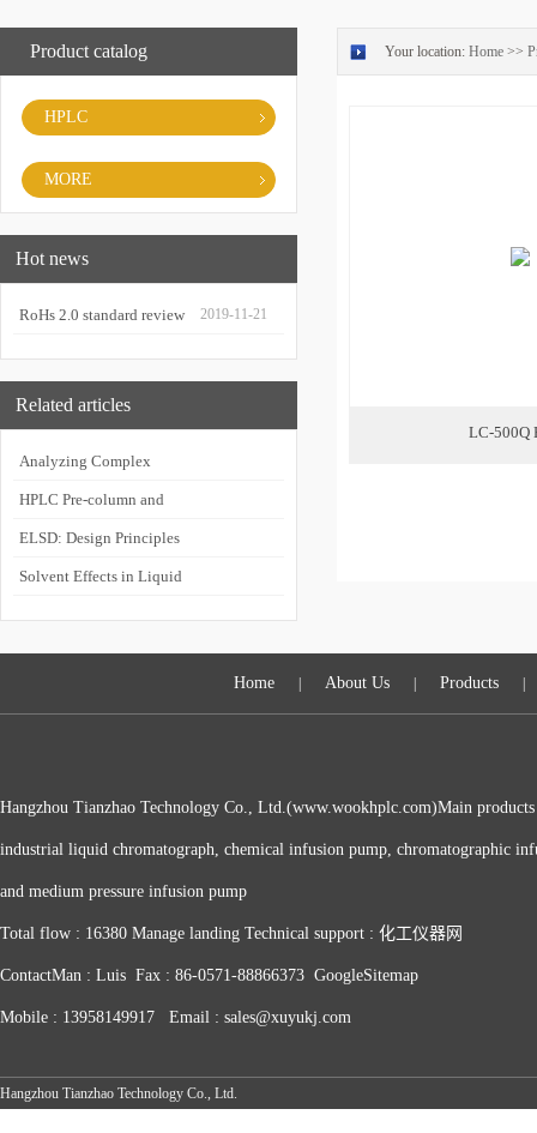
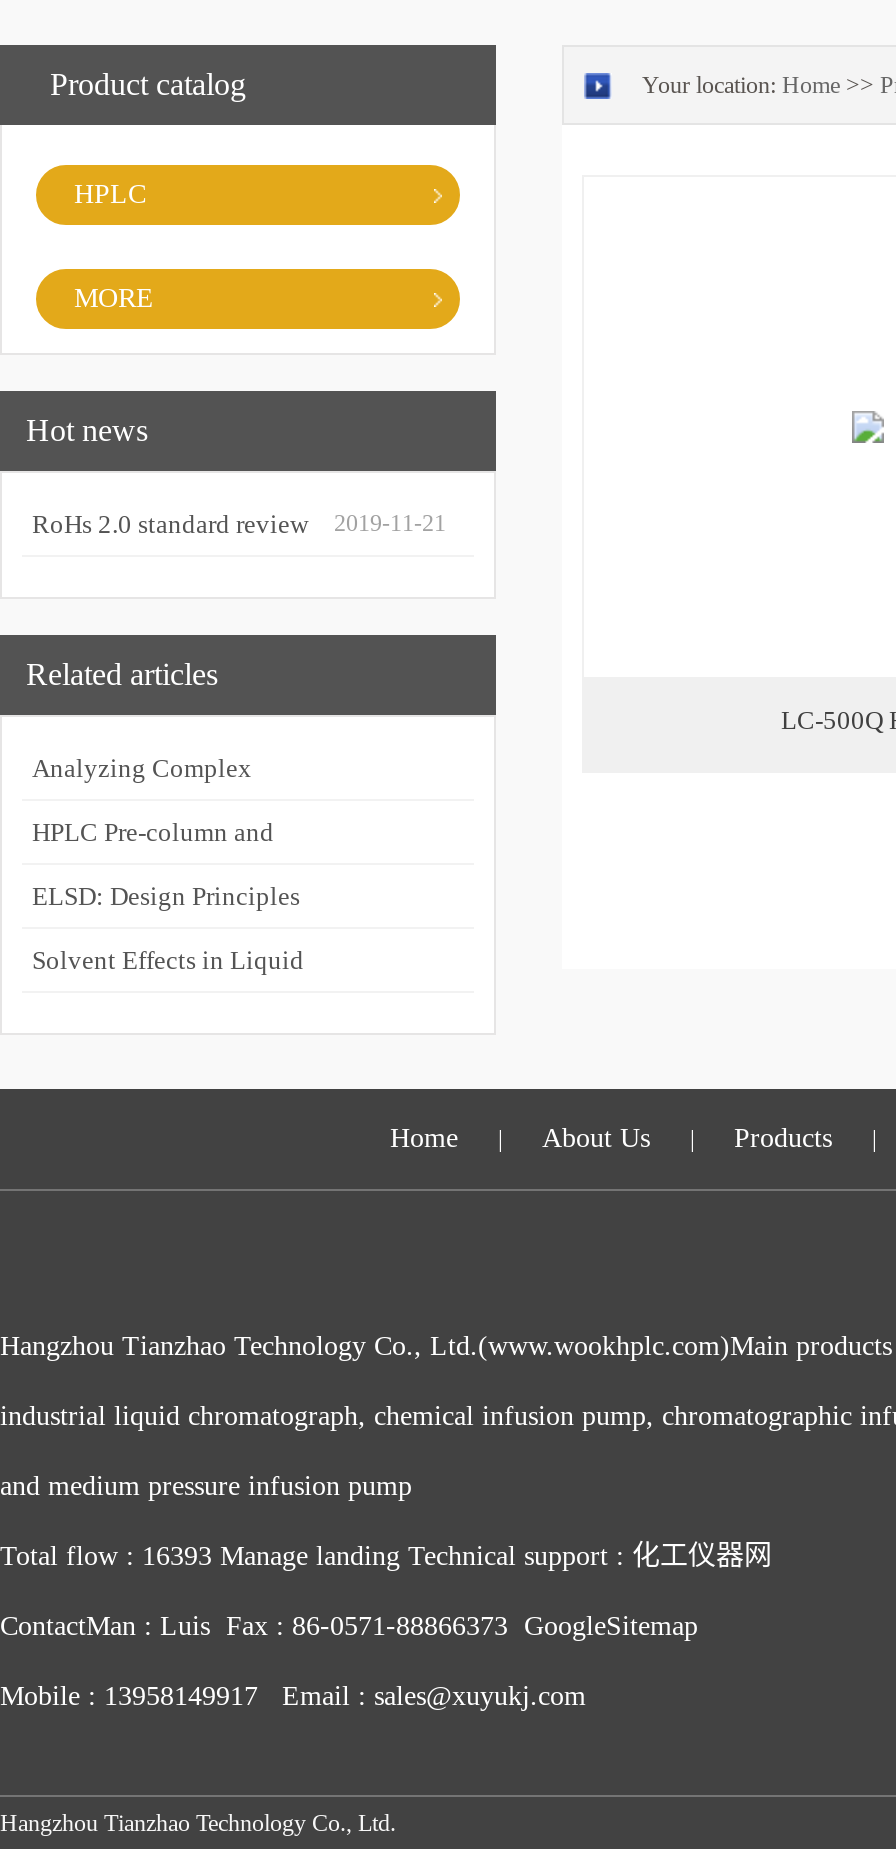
[0,924,463,942] Total flow : 16380 Manage landing Technical support :化工仪器网 -> [0,1541,772,1571] Total flow : 16393 Manage landing Technical support :化工仪器网

